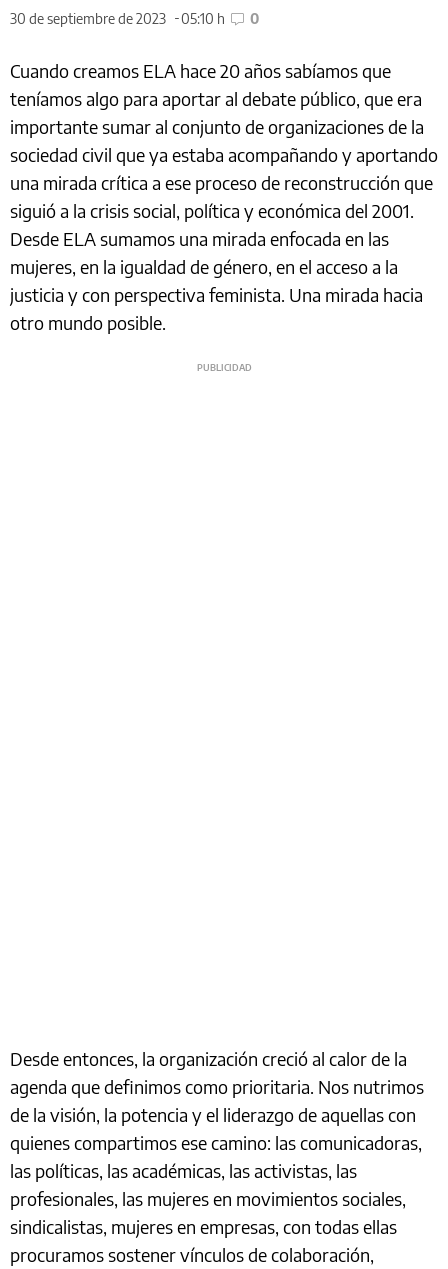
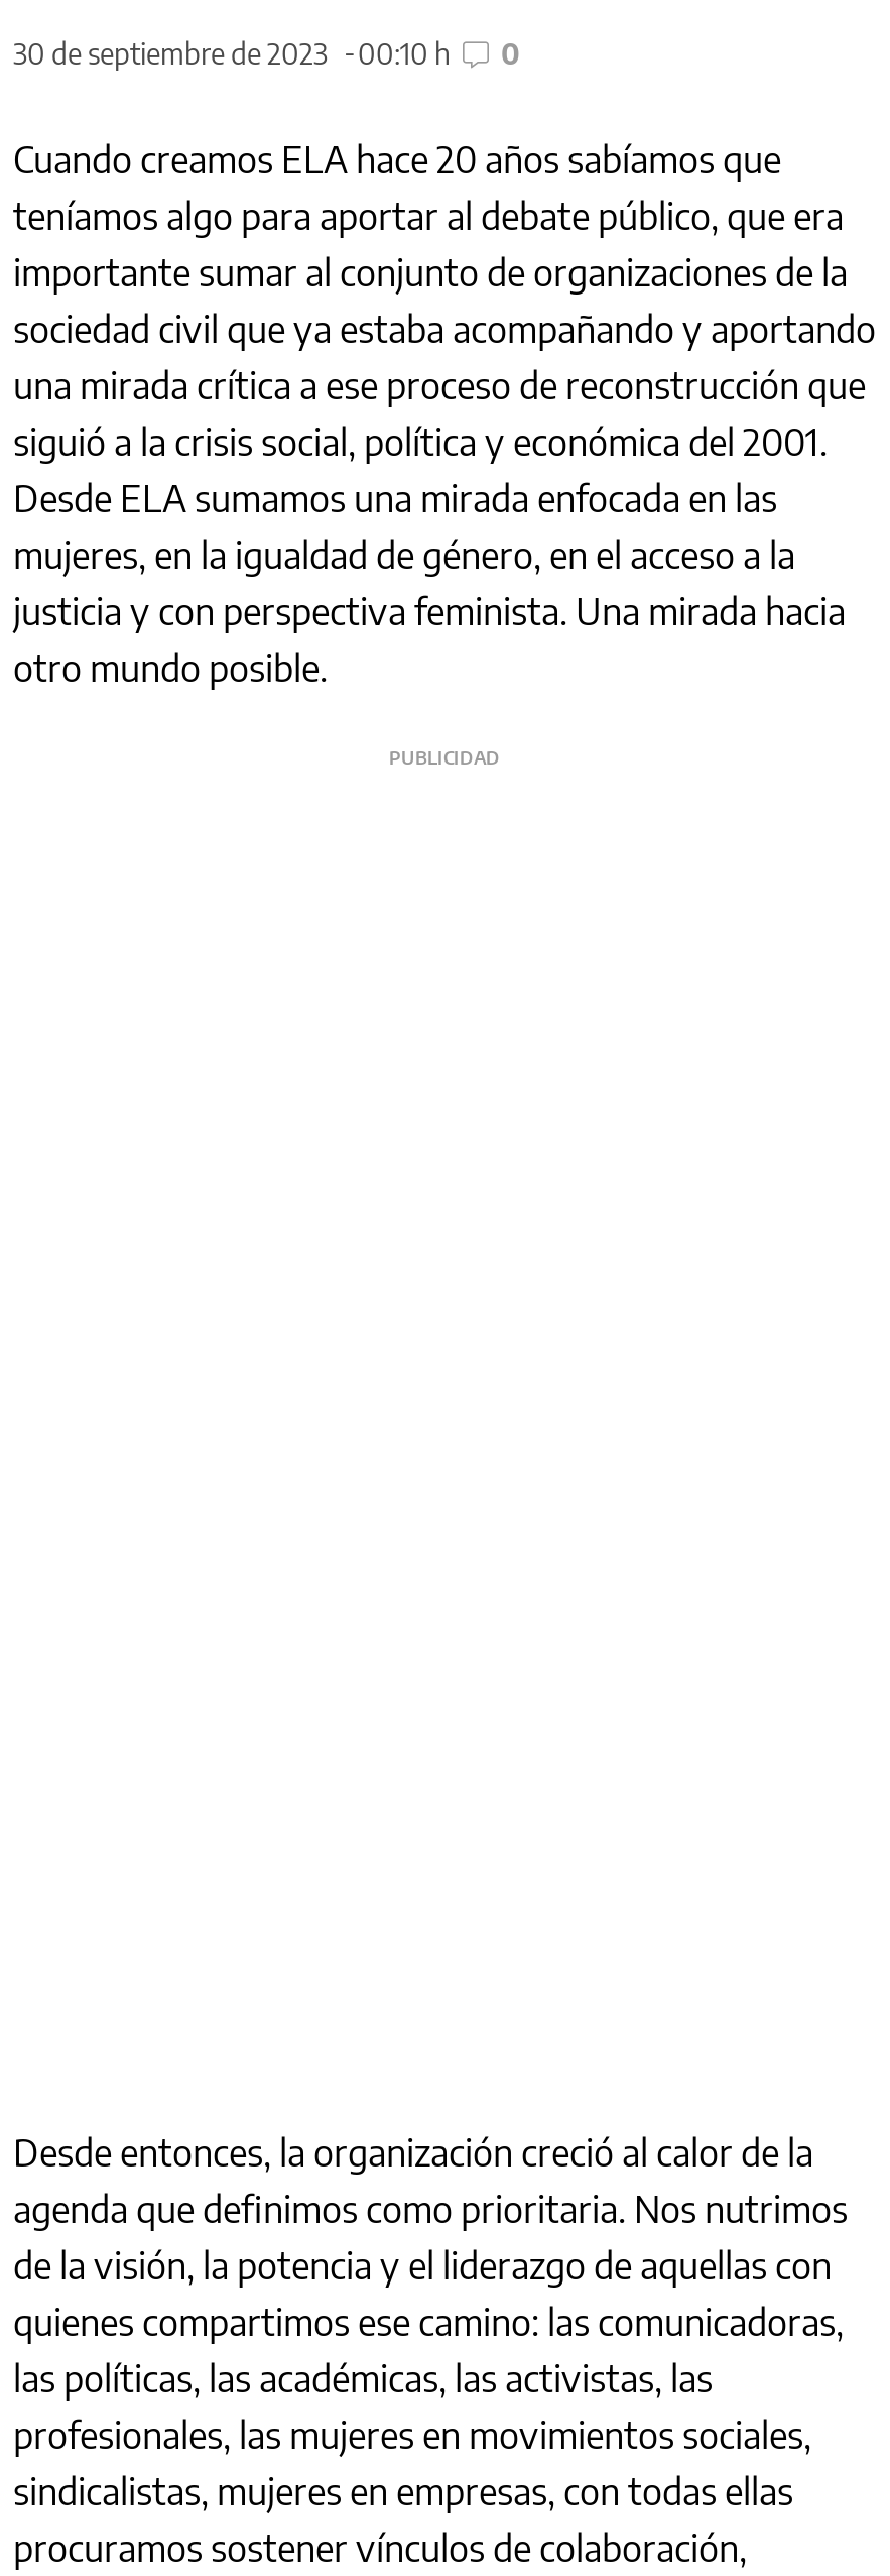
[10,10,259,27] 30 de septiembre de 2023 05:10 h 0 -> [13,37,519,71] 30 de septiembre de 2023 00:10 h 0

